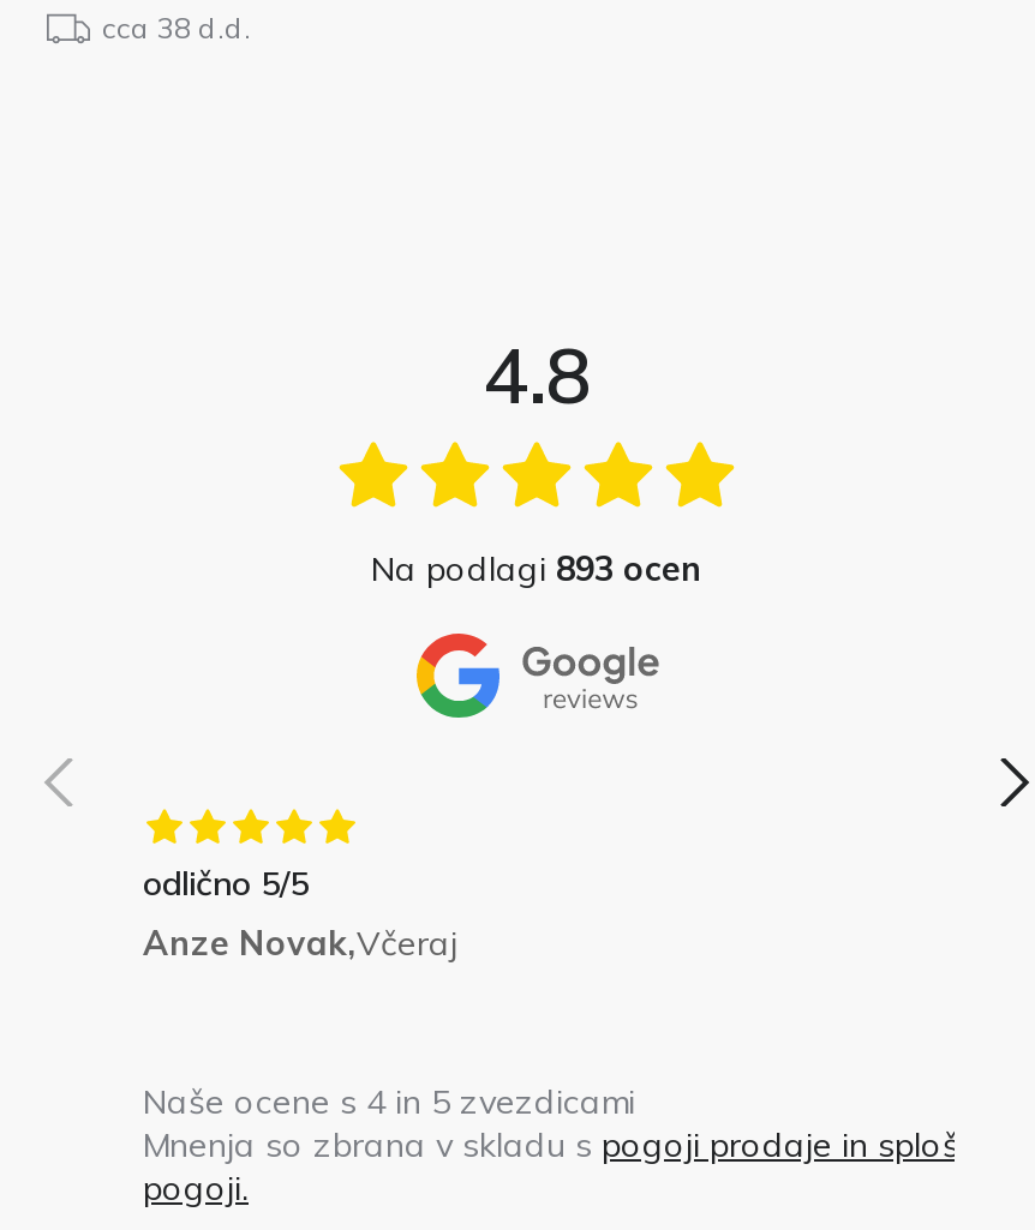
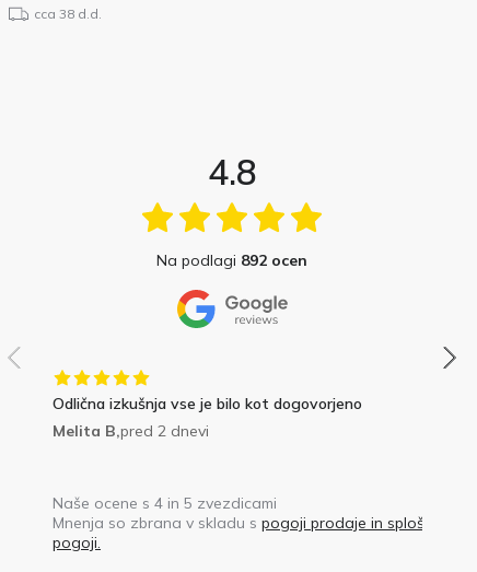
[371,547,702,590] Na podlagi 893 ocen -> [156,250,307,270] Na podlagi 892 ocen
[143,861,457,964] odlično 5/5 | Anze Novak,Včeraj -> [53,394,362,441] Odlična izkušnja vse je bilo kot dogovorjeno | Melita B,pred 2 dnevi

